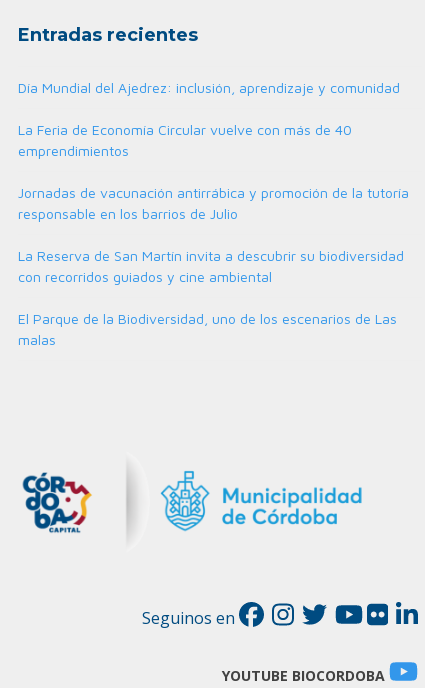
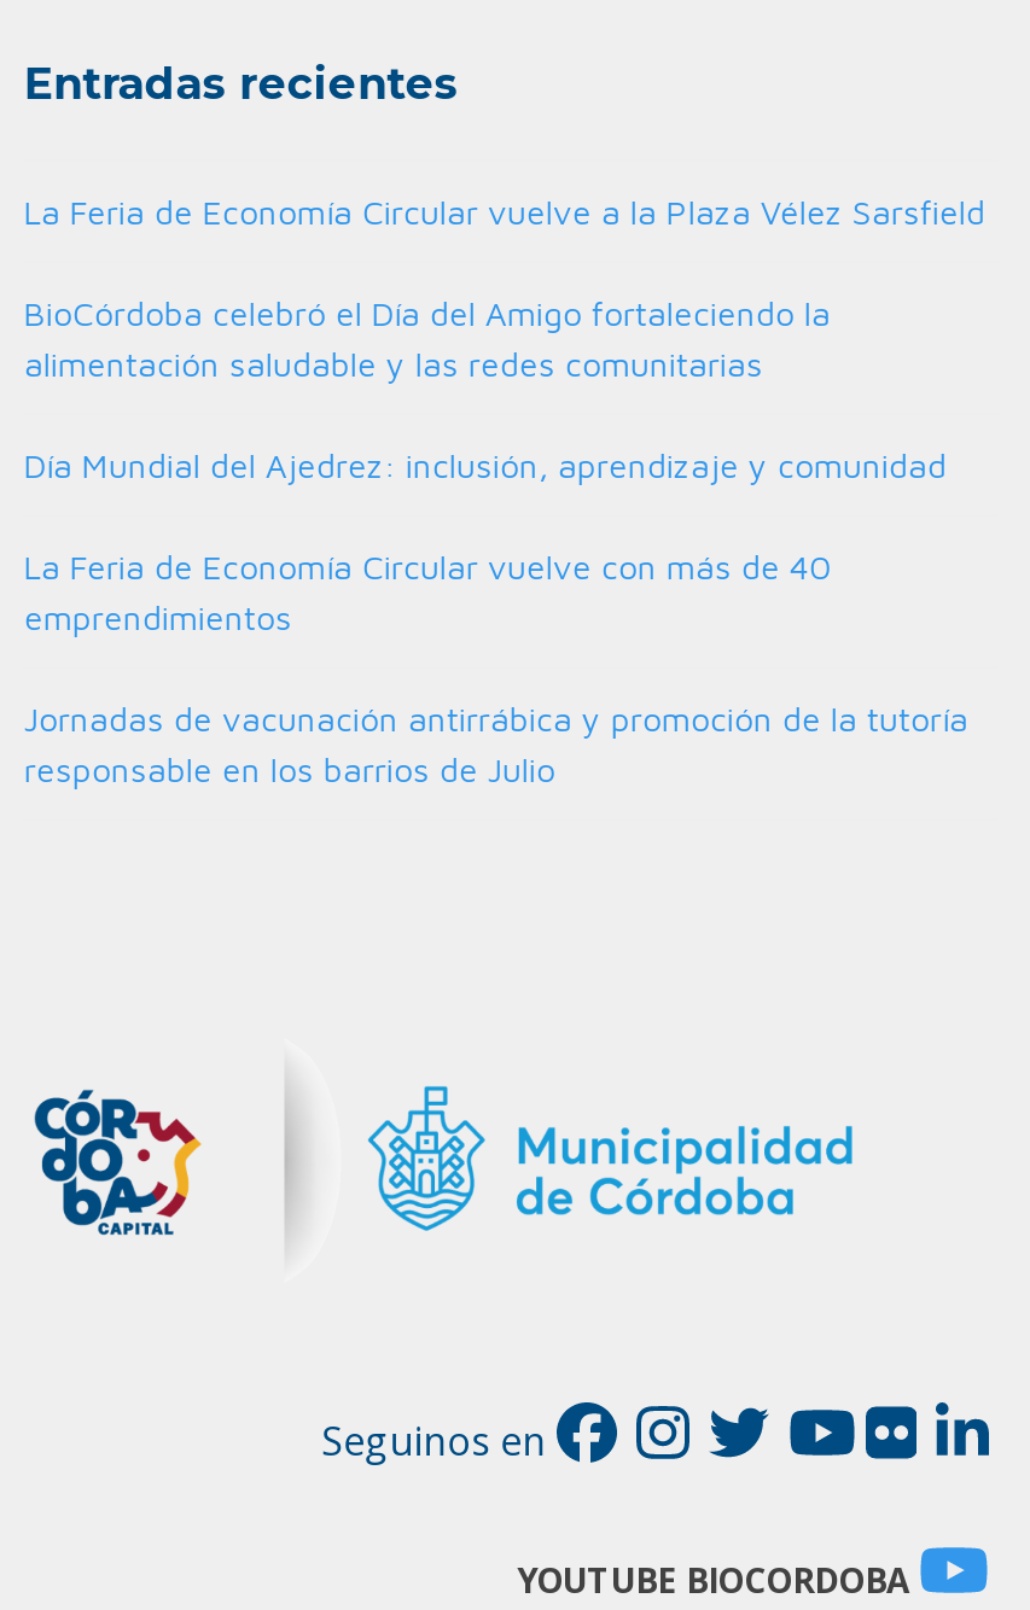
none -> [24,190,985,384] La Feria de Economía Circular vuelve a la Plaza Vélez Sarsfield | BioCórdoba celebró el Día del Amigo fortaleciendo la | alimentación saludable y las redes comunitarias
moved [18,79,409,222] -> [24,444,968,789]: Día Mundial del Ajedrez: inclusión, aprendizaje y comunidad | La Feria de Economía Circular vuelve con más de 40 | emprendimientos | Jornadas de vacunación antirrábica y promoción de la tutoría | responsable en los barrios de Julio
[18,247,404,348] La Reserva de San Martín invita a descubrir su biodiversidad | con recorridos guiados y cine ambiental | El Parque de la Biodiversidad, uno de los escenarios de Las | malas -> none

